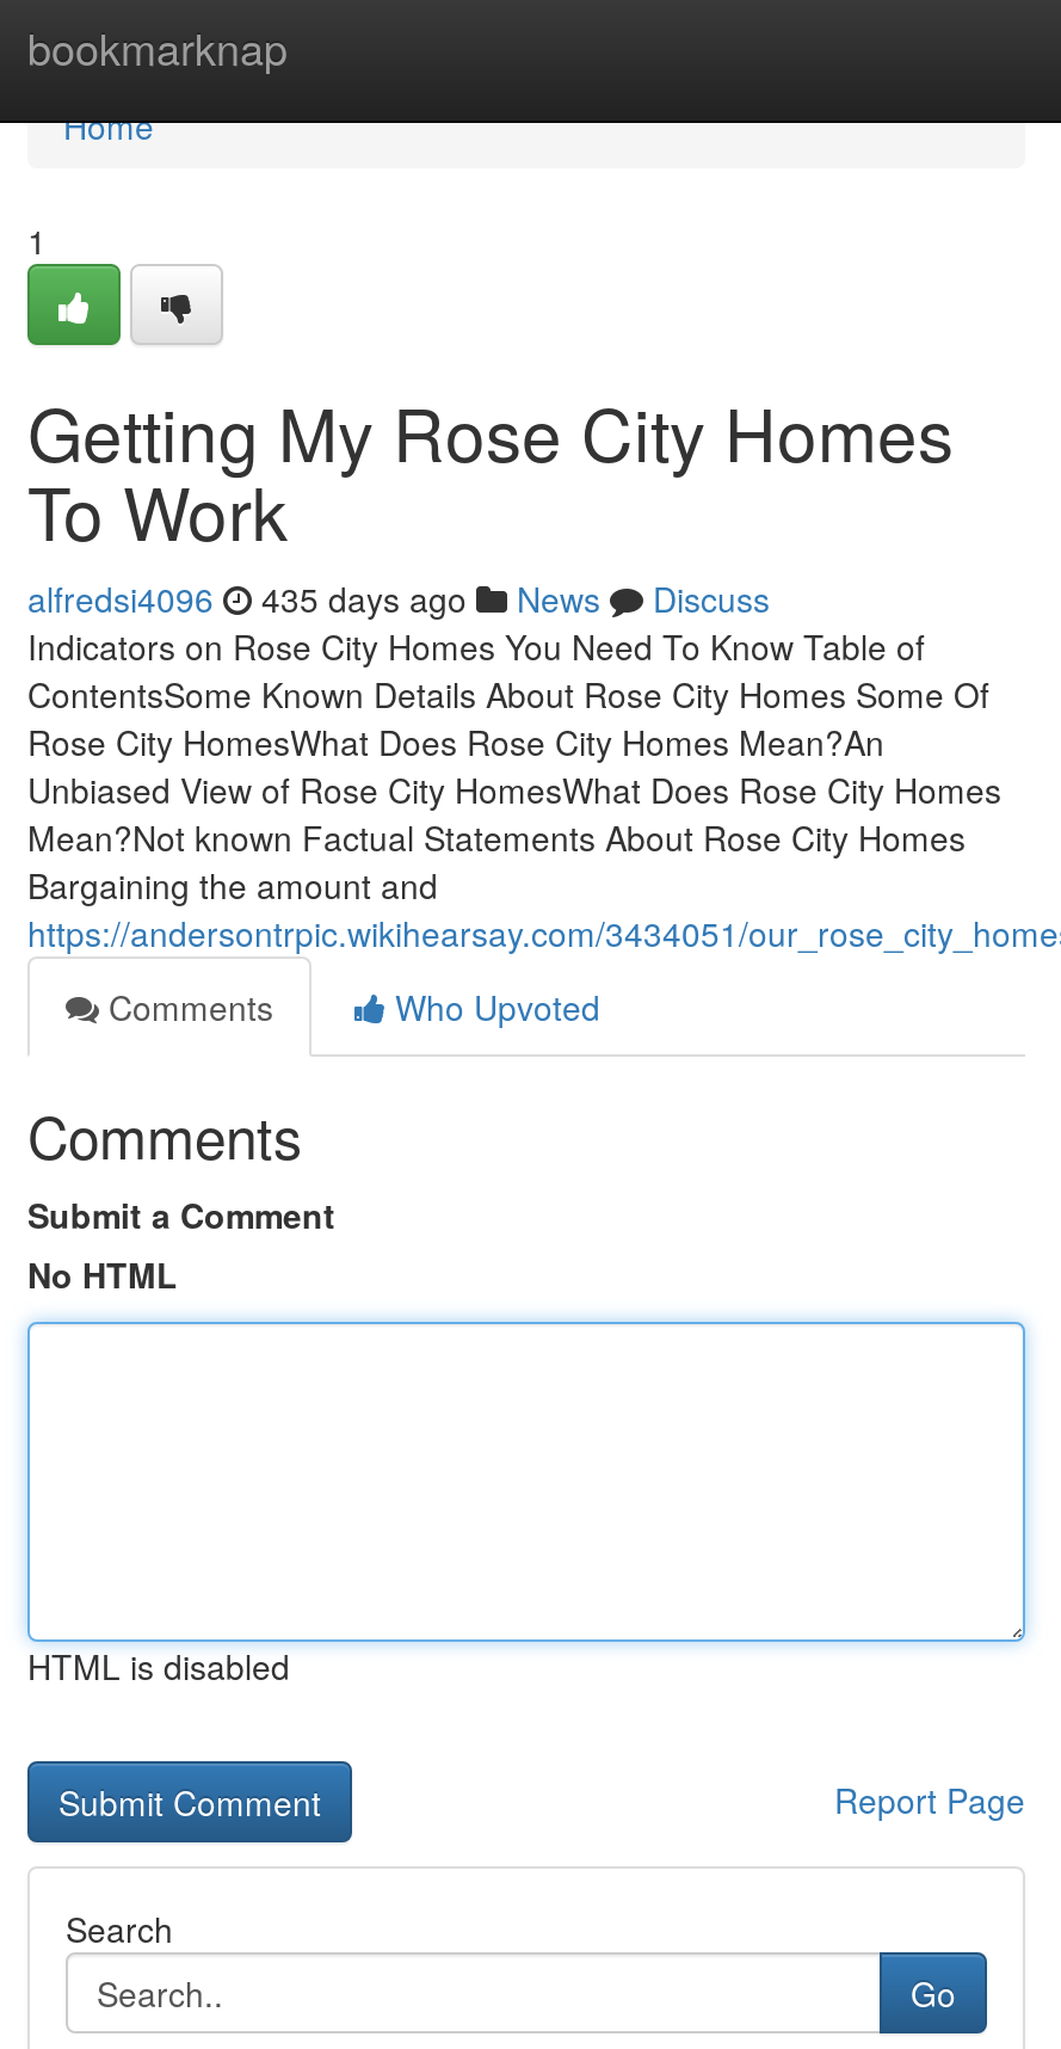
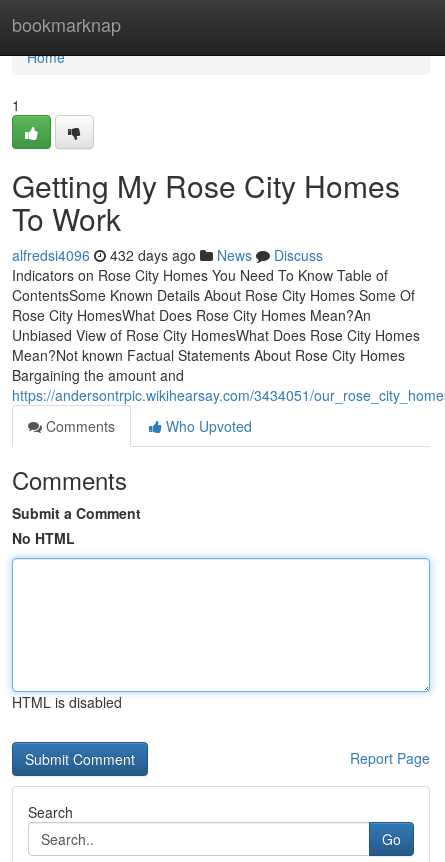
[27,574,770,622] alfredsi4096 435 days ago News Discuss -> [12,245,323,265] alfredsi4096 432 days ago News Discuss

